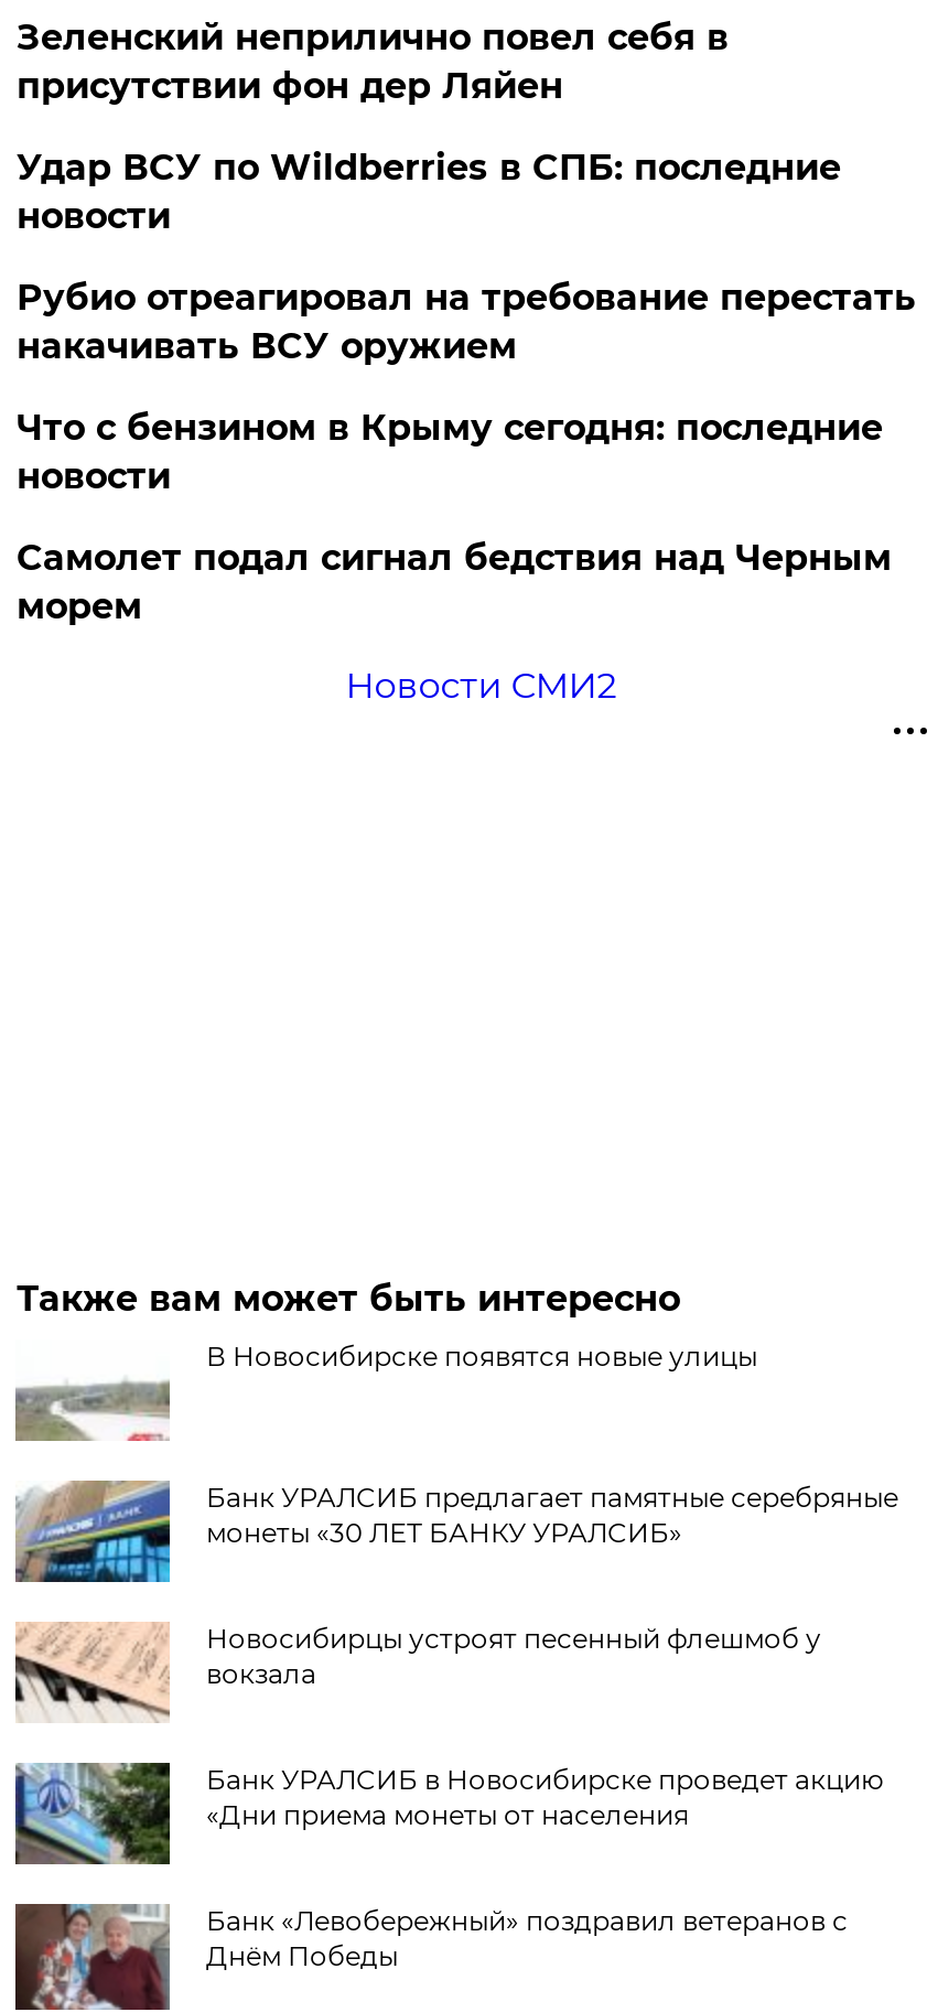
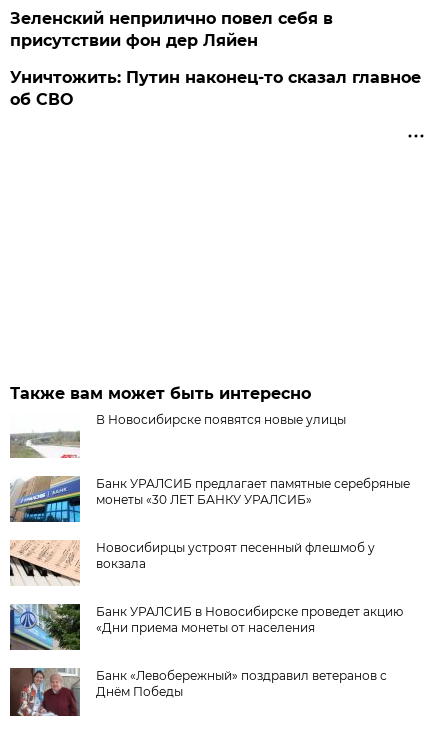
[16,146,916,706] Удар ВСУ по Wildberries в СПБ: последние | новости | Рубио отреагировал на требование перестать | накачивать ВСУ оружием | Что с бензином в Крыму сегодня: последние | новости | Самолет подал сигнал бедствия над Черным | морем | Новости СМИ2 -> [10,68,421,109] Уничтожить: Путин наконец-то сказал главное | об СВО

